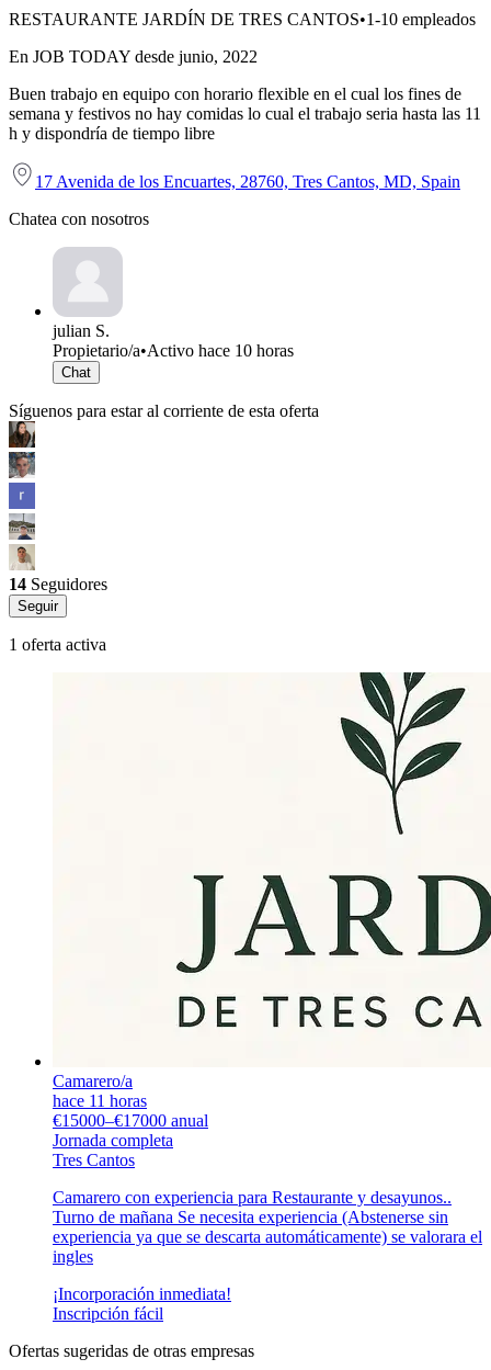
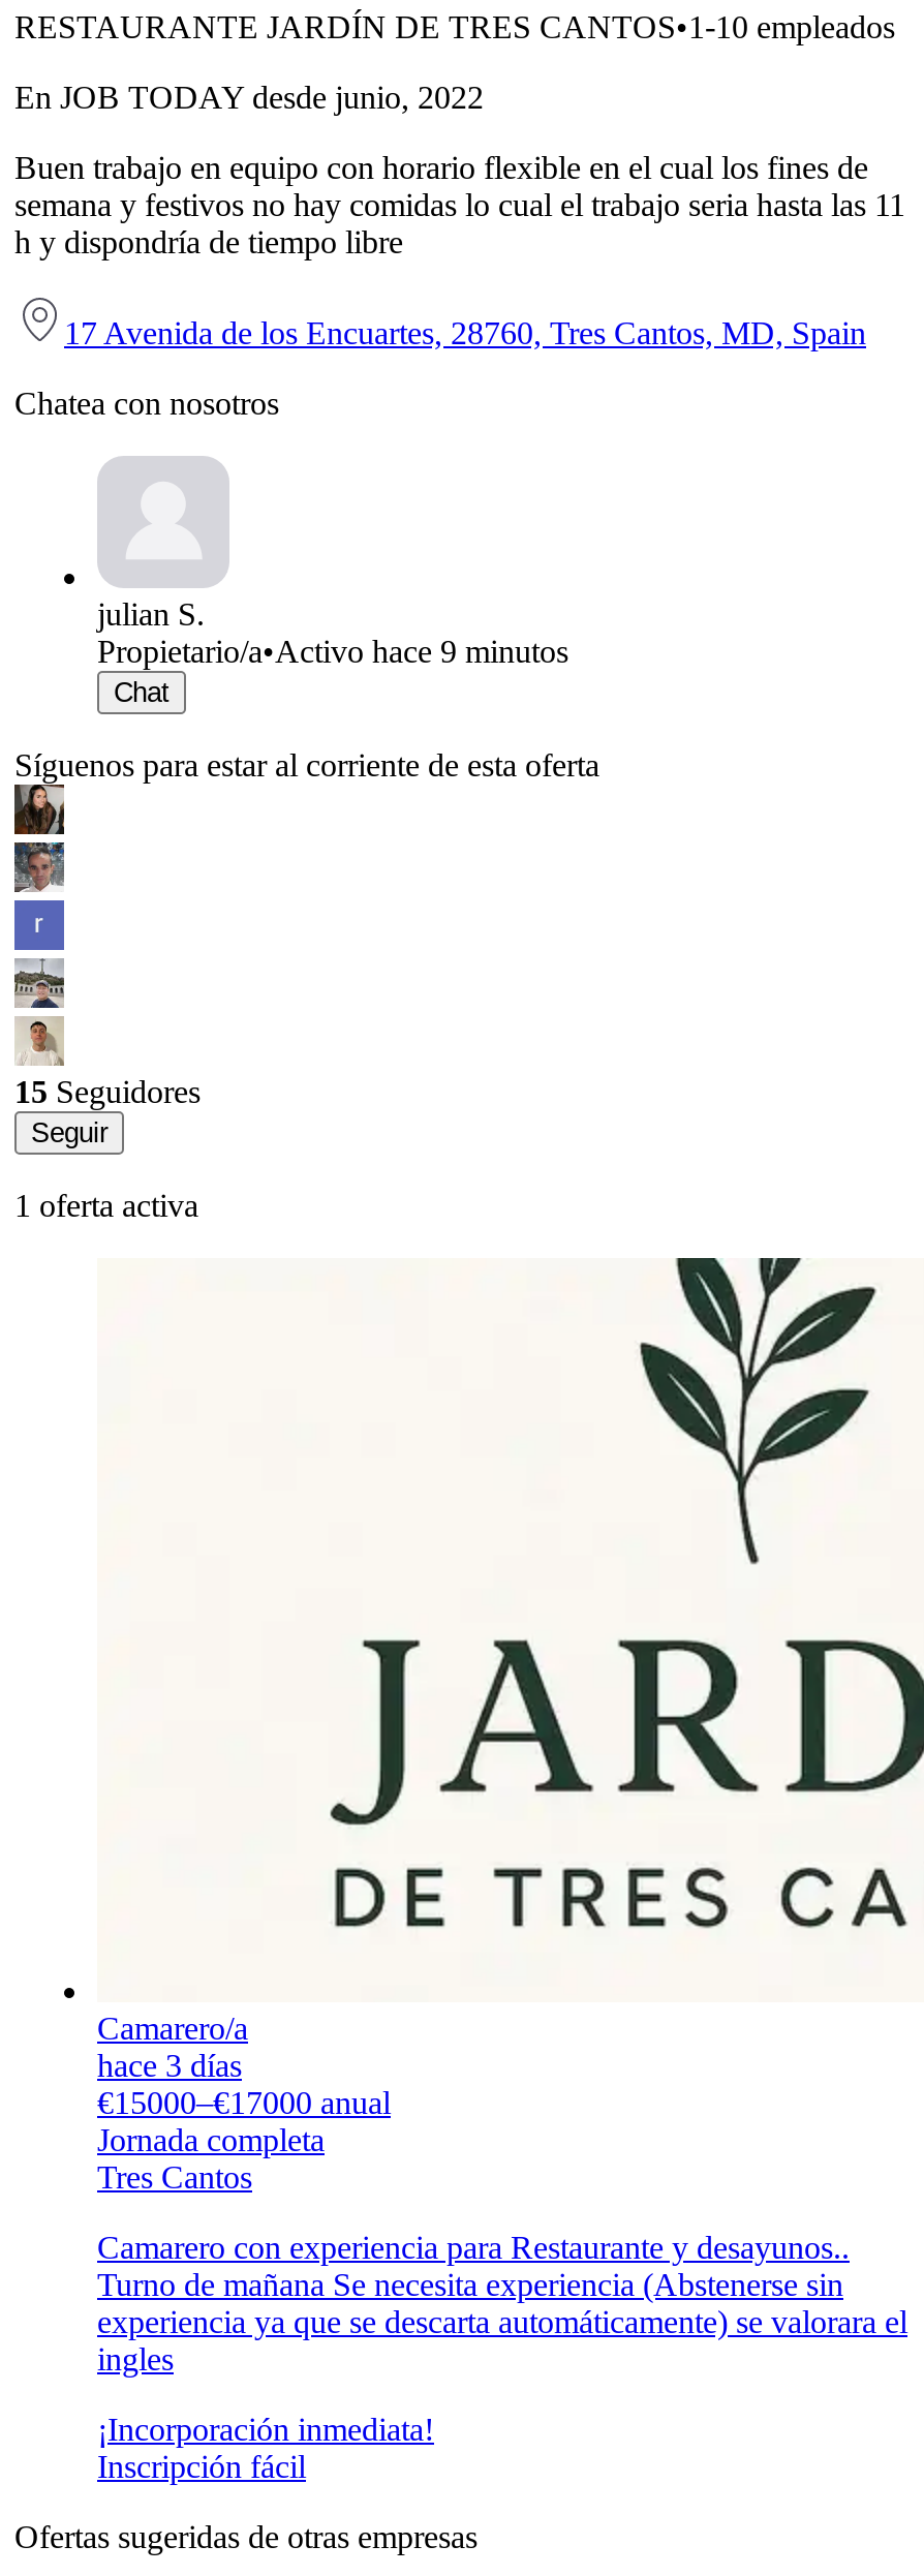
[53,341,294,360] Propietario/a•Activo hace 10 horas -> [97,633,568,669] Propietario/a•Activo hace 9 minutos
[9,575,107,593] 14 Seguidores -> [14,1074,201,1109] 15 Seguidores
[53,1091,147,1110] hace 11 horas -> [97,2048,242,2083] hace 3 días

